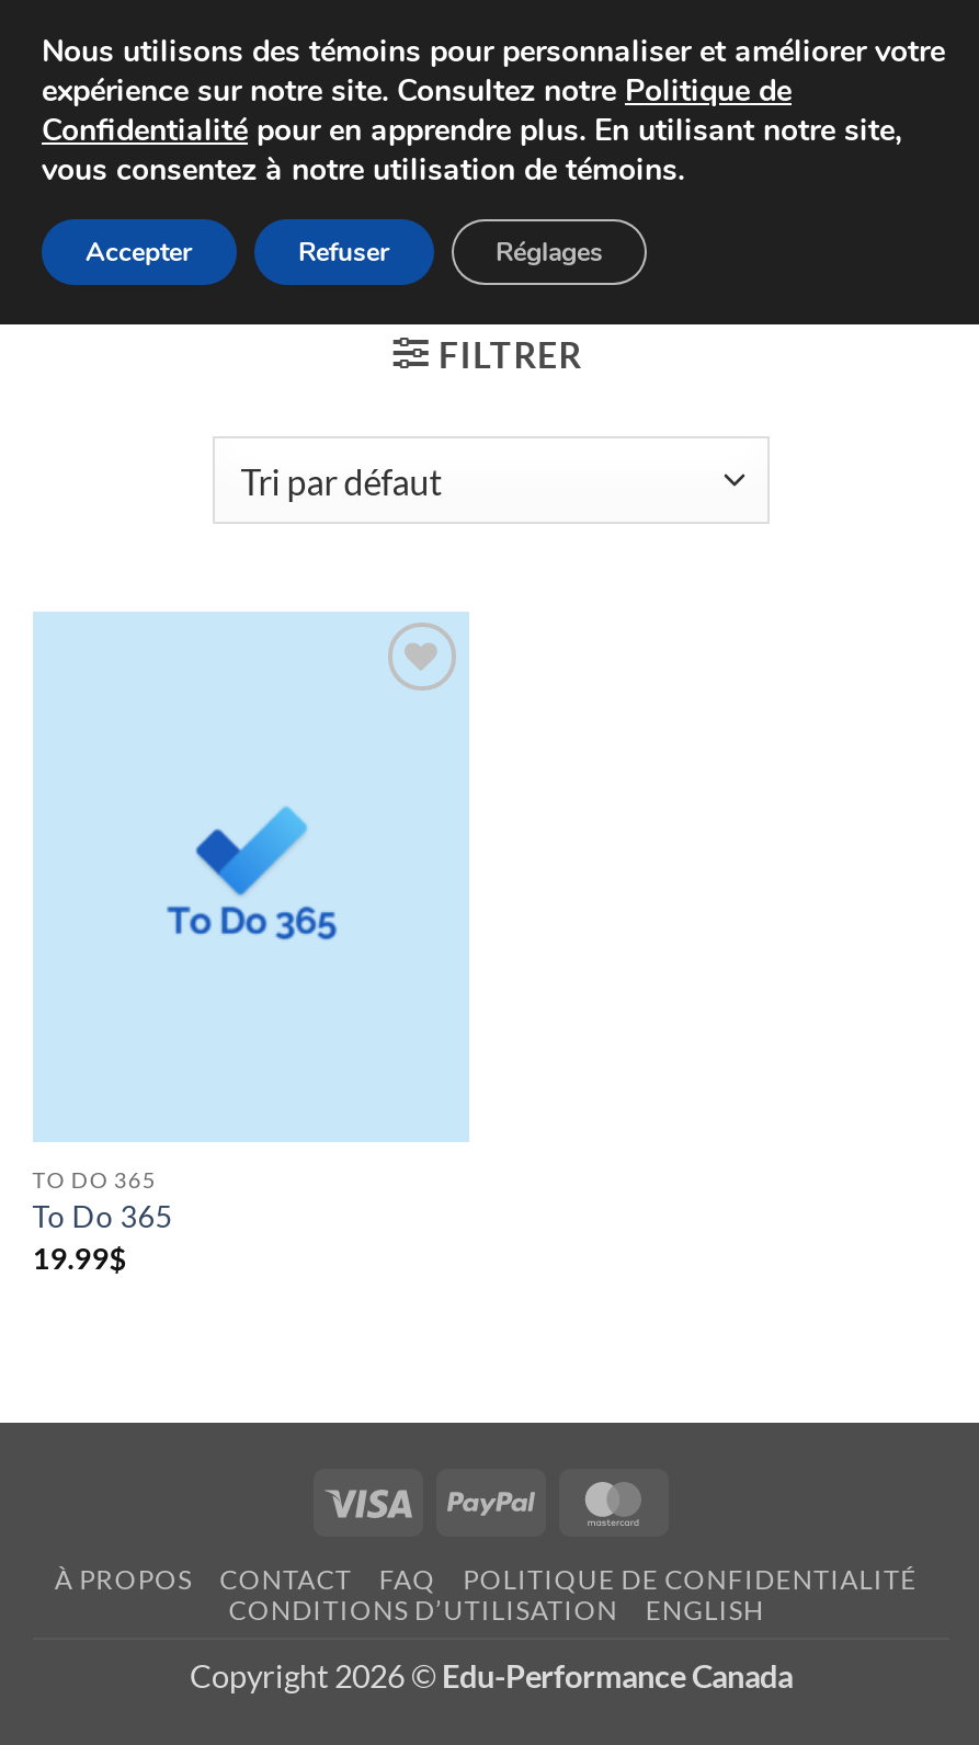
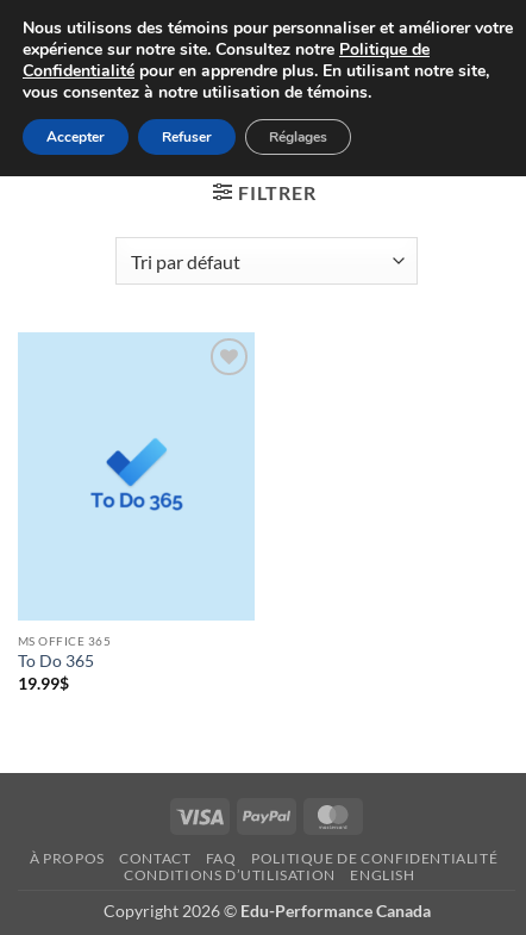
[32,1166,157,1192] TO DO 365 -> [18,633,111,648] MS OFFICE 365

